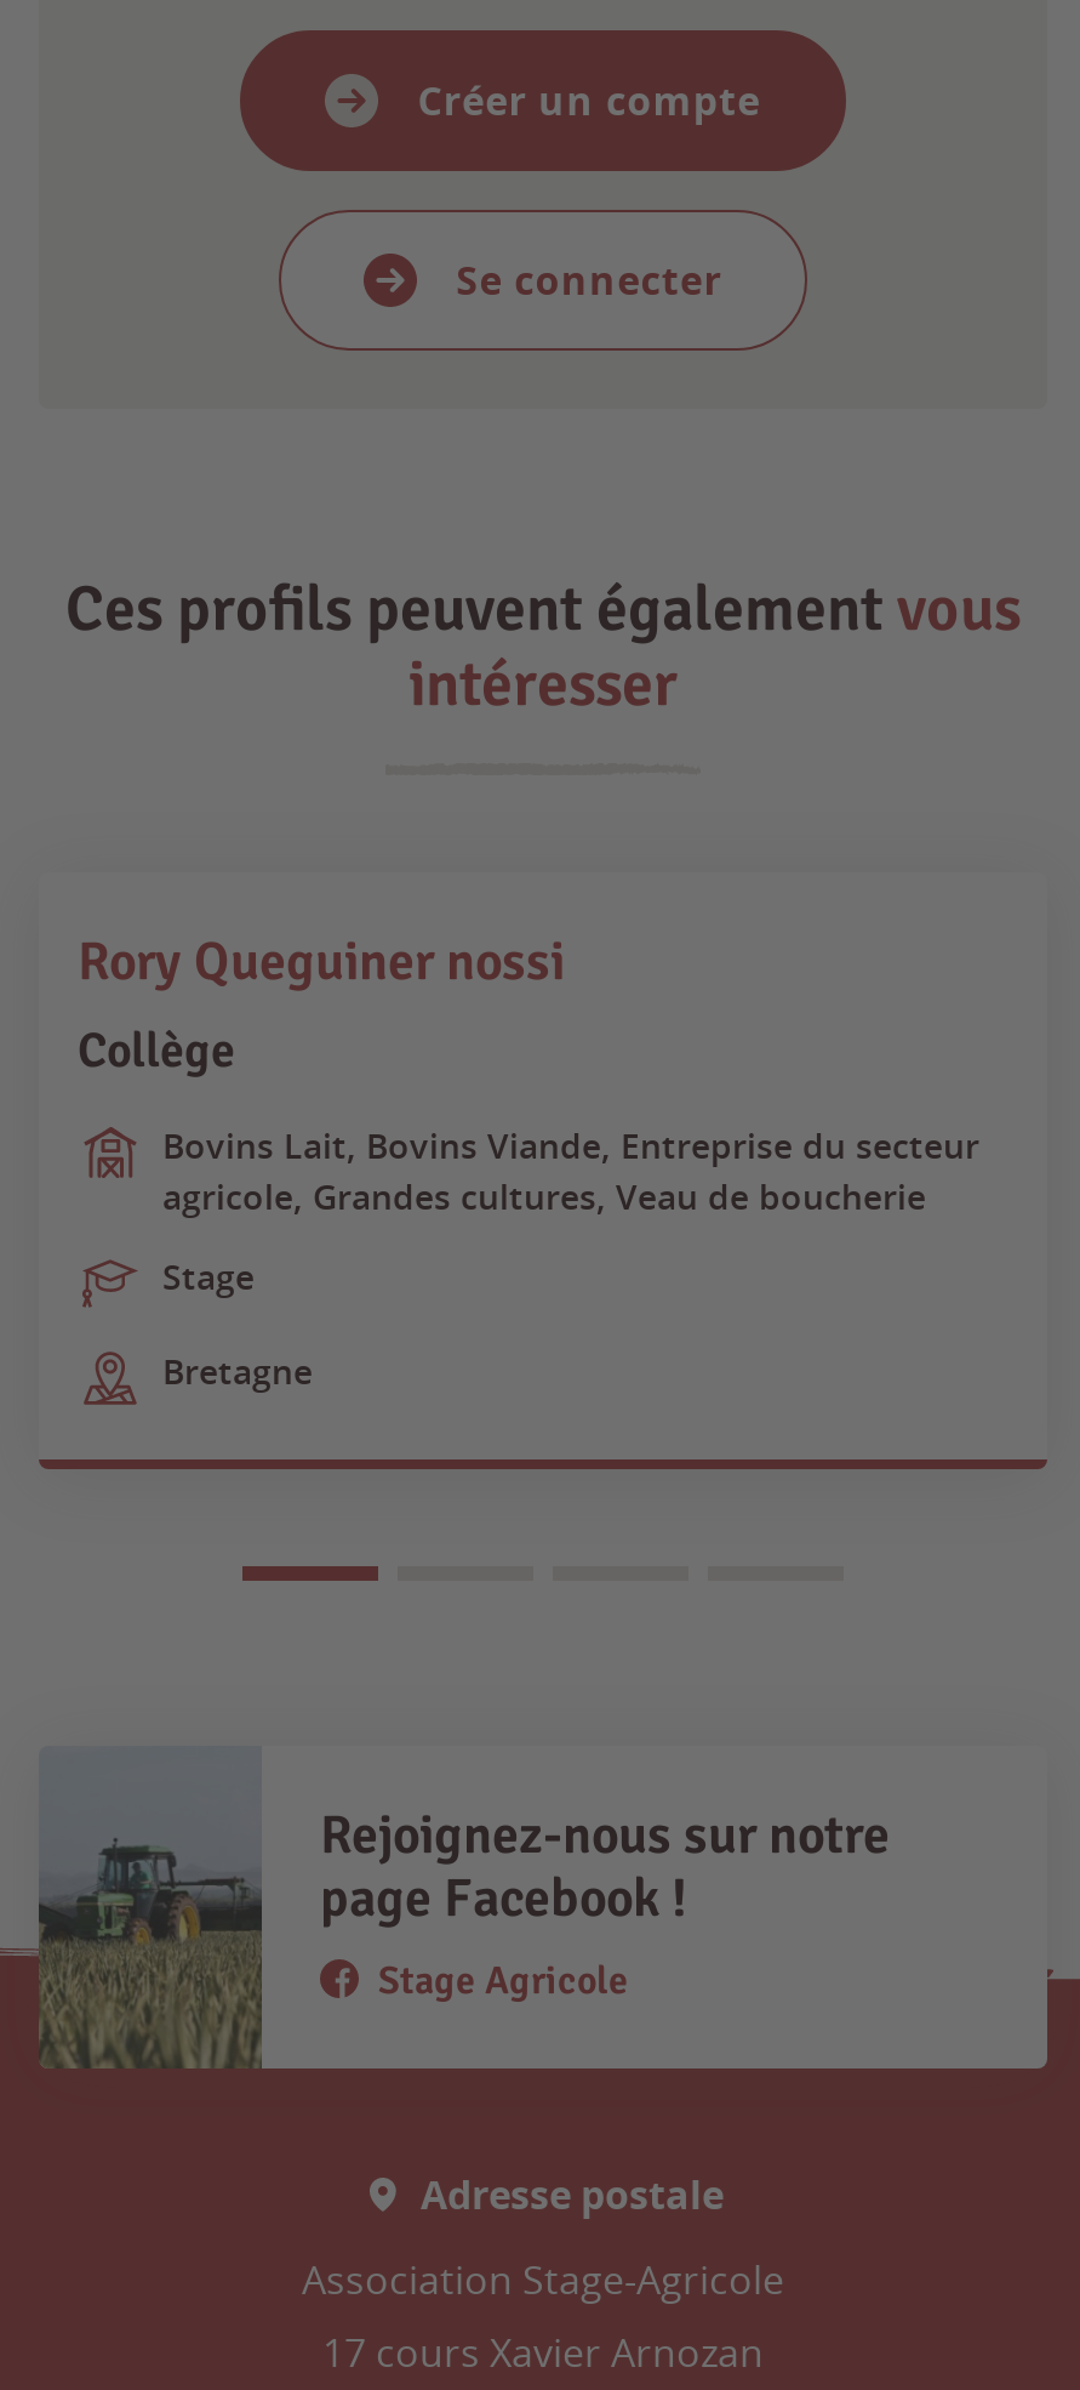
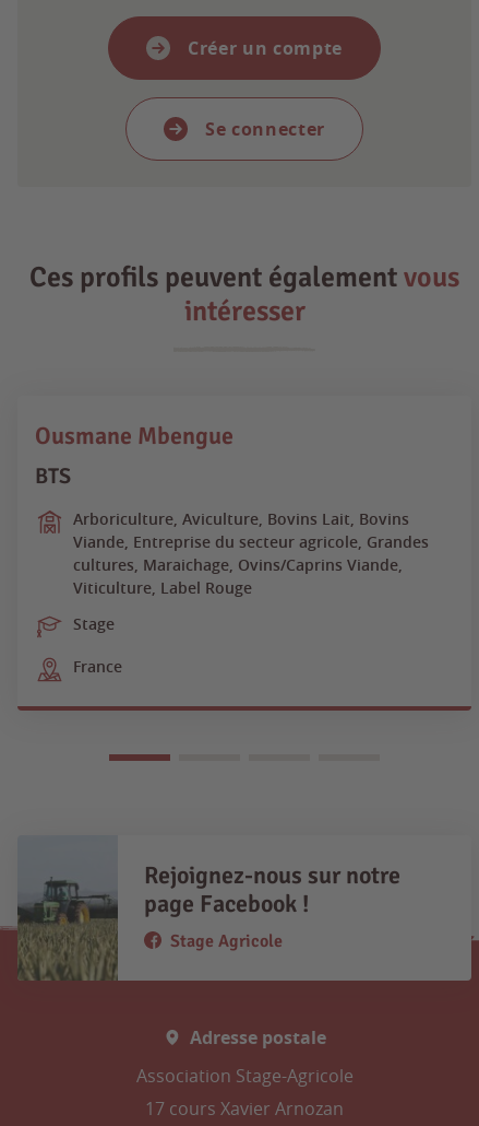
[78,928,565,1081] Rory Queguiner nossi | Collège -> [35,421,233,490] Ousmane Mbengue | BTS
[162,1122,979,1219] Bovins Lait, Bovins Viande, Entreprise du secteur | agricole, Grandes cultures, Veau de boucherie -> [73,508,429,598] Arboriculture, Aviculture, Bovins Lait, Bovins | Viande, Entreprise du secteur agricole, Grandes | cultures, Maraichage, Ovins/Caprins Viande, | Viticulture, Label Rouge
[162,1348,313,1394] Bretagne -> [73,656,122,677] France

